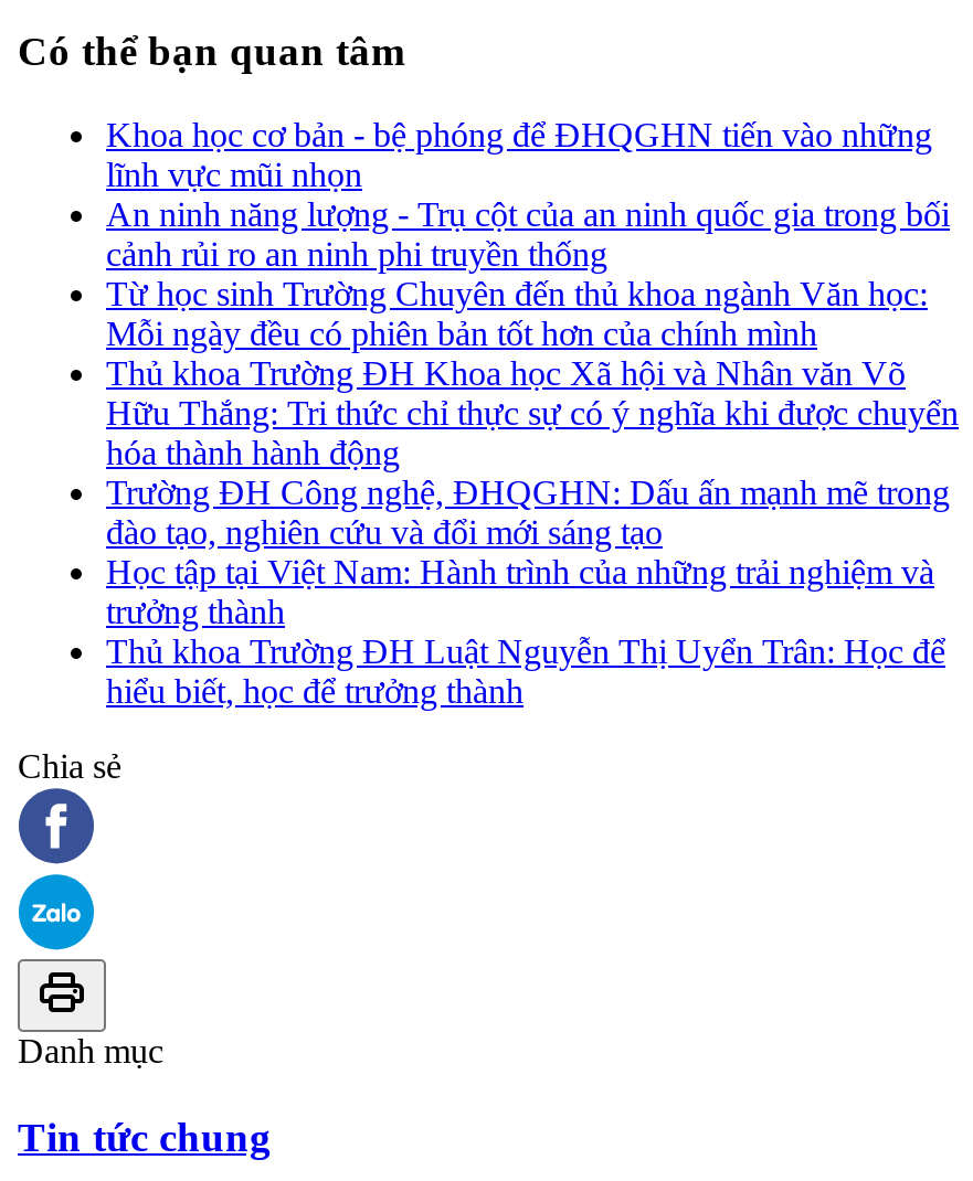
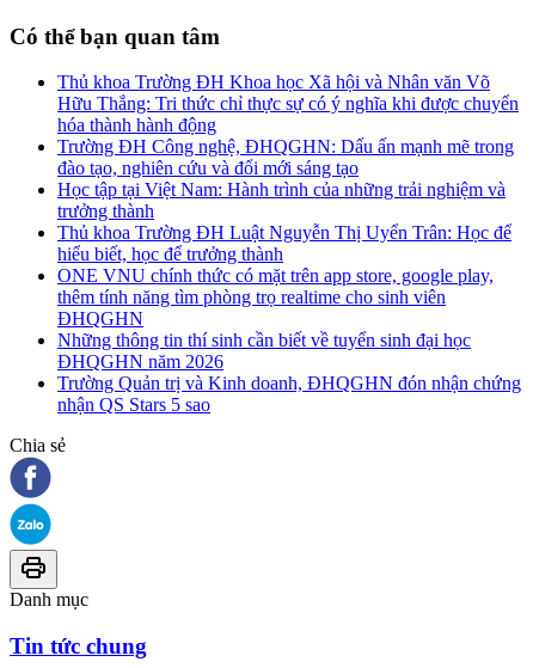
[106,116,950,353] Khoa học cơ bản - bệ phóng để ĐHQGHN tiến vào những | lĩnh vực mũi nhọn | An ninh năng lượng - Trụ cột của an ninh quốc gia trong bối | cảnh rủi ro an ninh phi truyền thống | Từ học sinh Trường Chuyên đến thủ khoa ngành Văn học: | Mỗi ngày đều có phiên bản tốt hơn của chính mình -> none
moved [106,355,959,710] -> [57,72,519,264]: Thủ khoa Trường ĐH Khoa học Xã hội và Nhân văn Võ | Hữu Thắng: Tri thức chỉ thực sự có ý nghĩa khi được chuyển | hóa thành hành động | ... | Thủ khoa Trường ĐH Luật Nguyễn Thị Uyển Trân: Học để | hiểu biết, học để trưởng thành
none -> [57,266,521,415] ONE VNU chính thức có mặt trên app store, google play, | thêm tính năng tìm phòng trọ realtime cho sinh viên | ĐHQGHN | Những thông tin thí sinh cần biết về tuyển sinh đại học | ĐHQGHN năm 2026 | Trường Quản trị và Kinh doanh, ĐHQGHN đón nhận chứng | nhận QS Stars 5 sao

